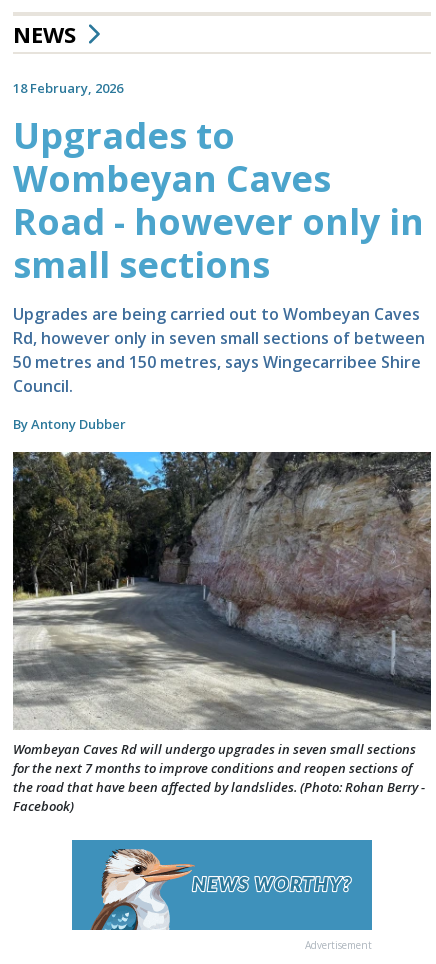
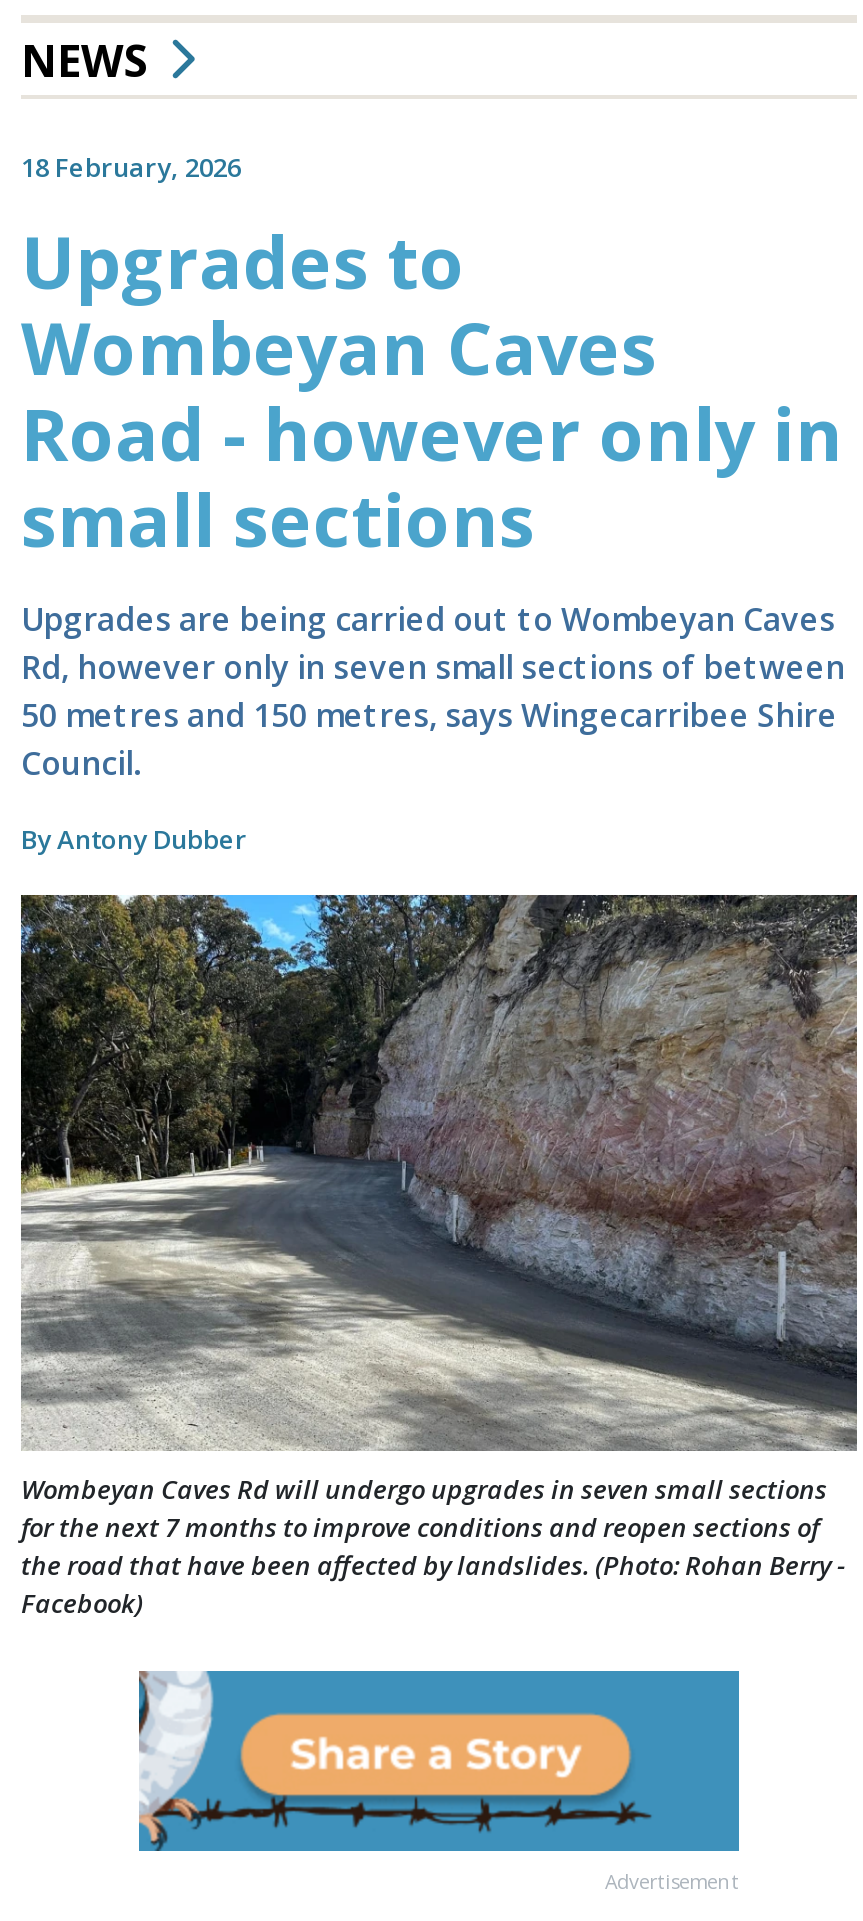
[71,839,353,931] [image] -> [137,1669,699,1853] [image]

